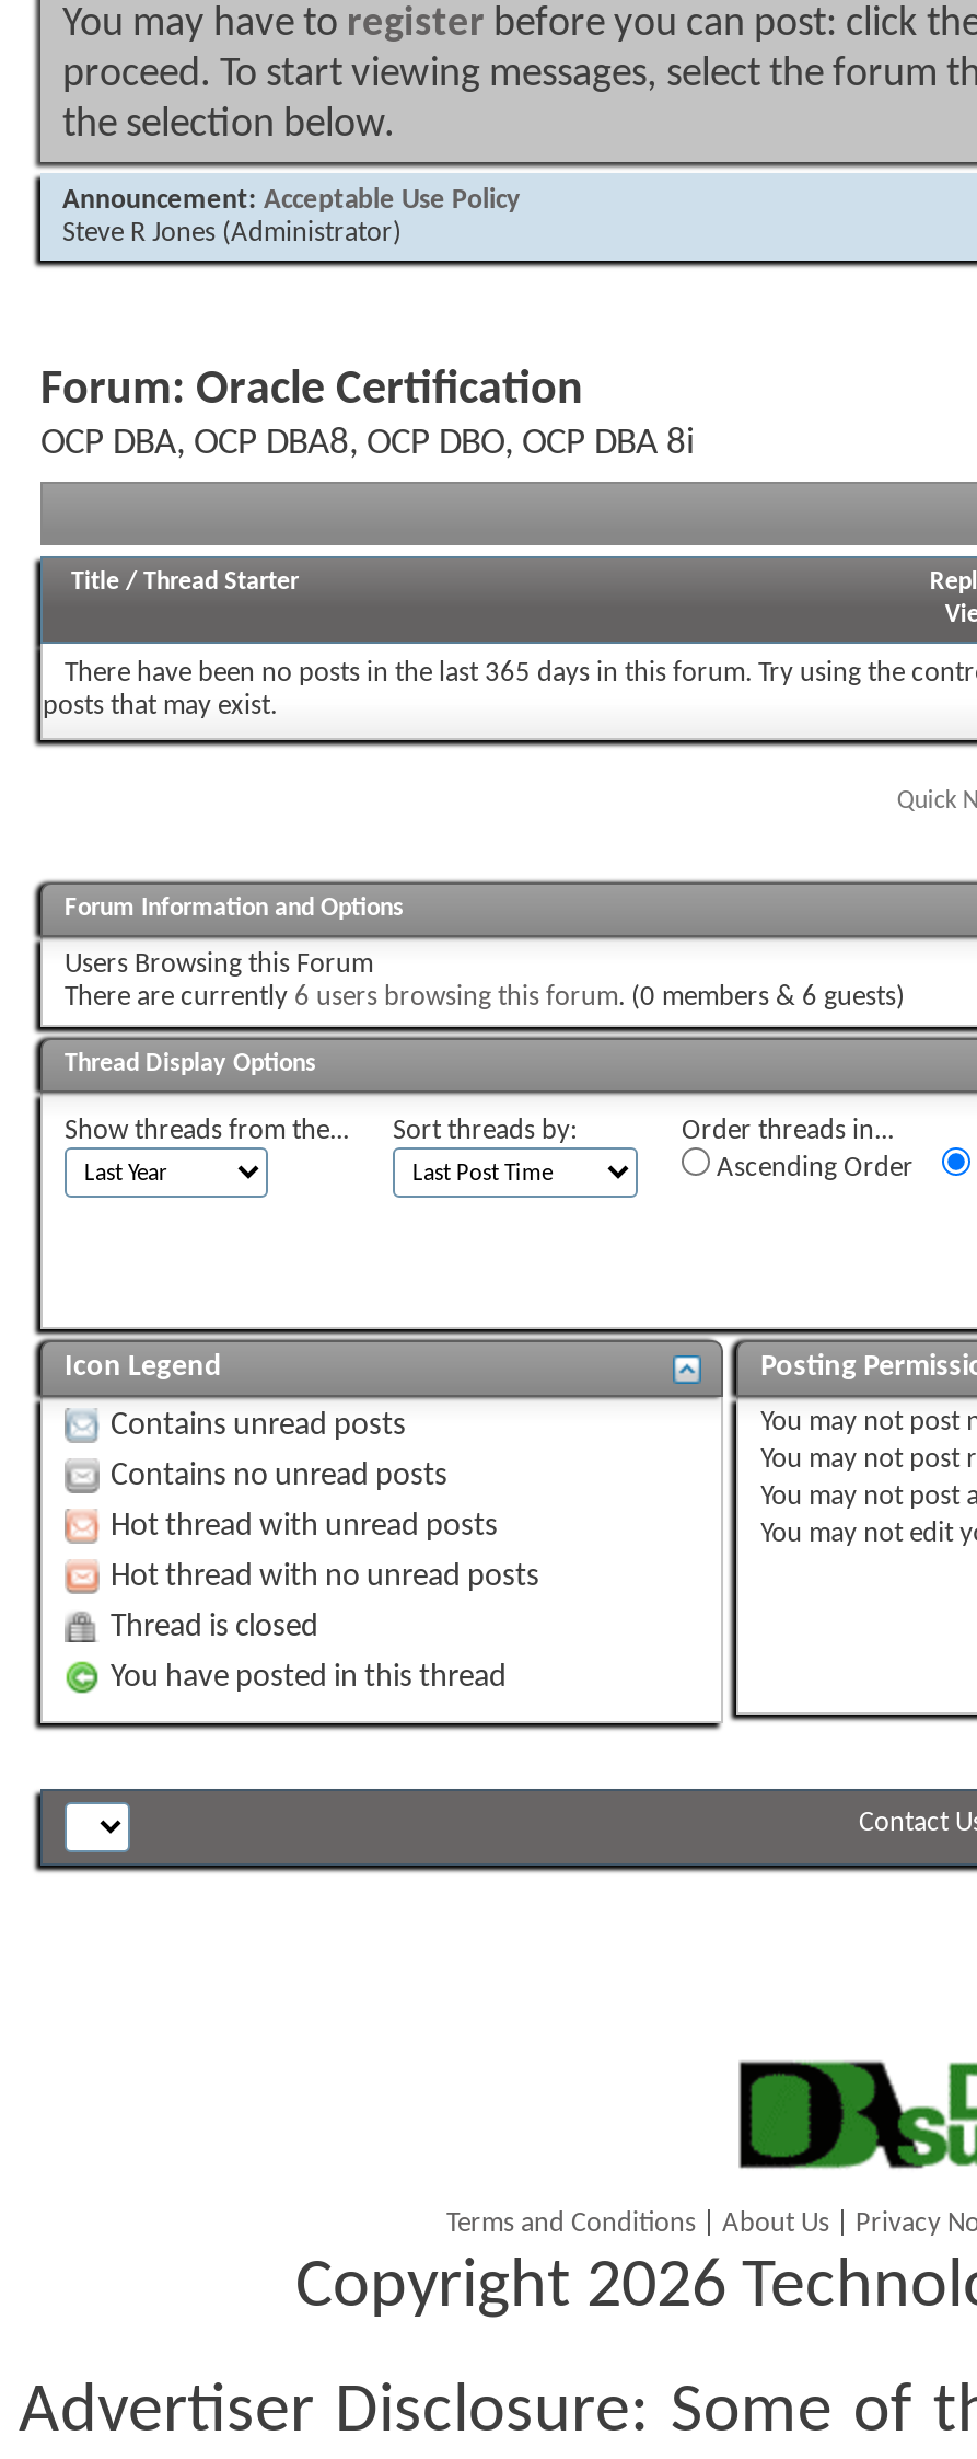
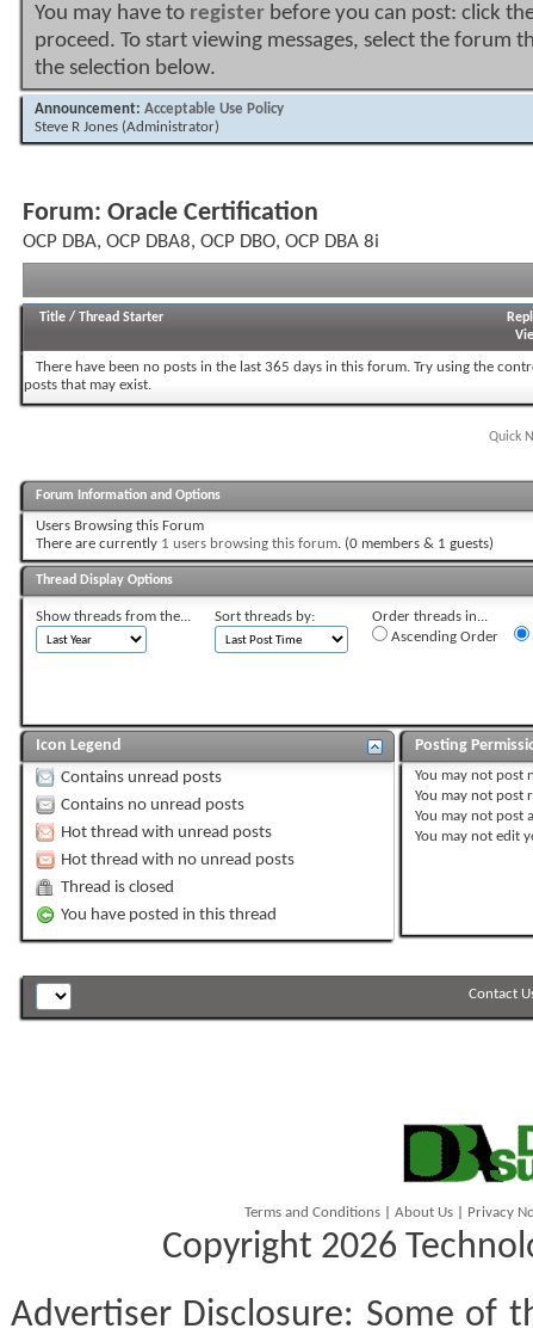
[65,983,905,1011] There are currently 6 users browsing this forum. (0 members & 6 guests) -> [36,536,494,552] There are currently 1 users browsing this forum. (0 members & 1 guests)

